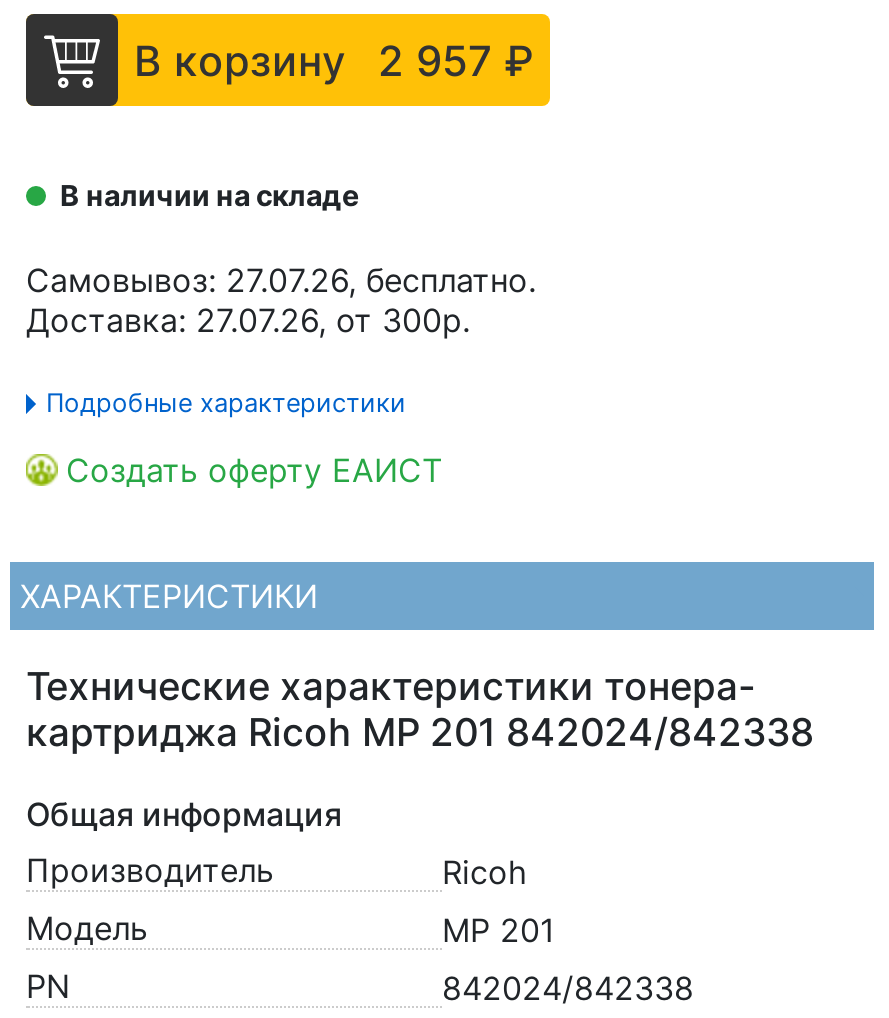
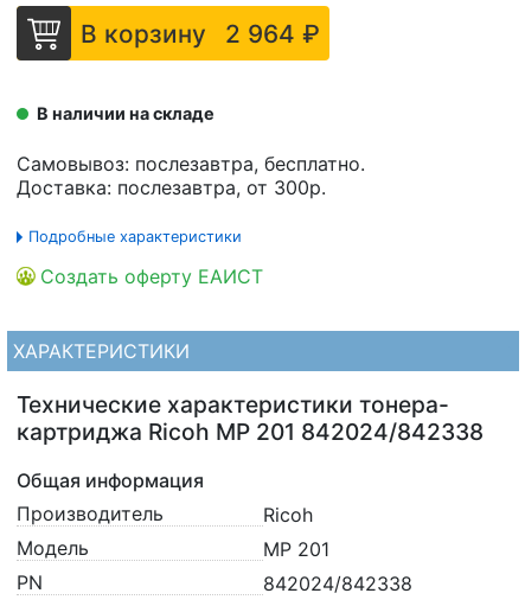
[134,36,534,86] В корзину 2 957 ₽ -> [81,19,320,48] В корзину 2 964 ₽
[26,261,536,301] Самовывоз: 27.07.26, бесплатно. -> [17,152,365,176] Самовывоз: послезавтра, бесплатно.
[26,301,470,341] Доставка: 27.07.26, от 300р. -> [17,176,326,200] Доставка: послезавтра, от 300р.

